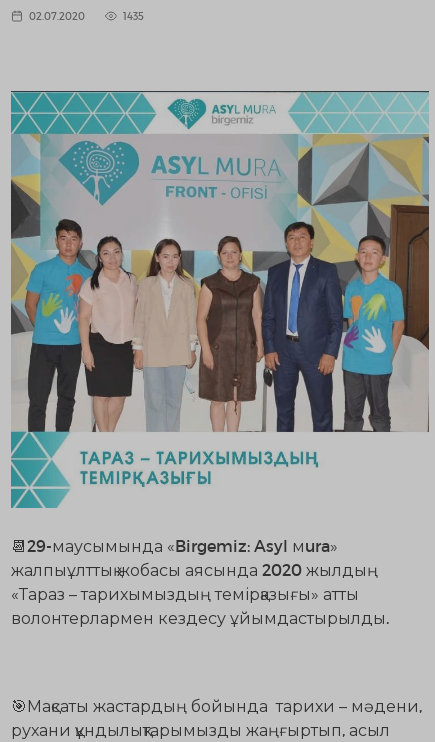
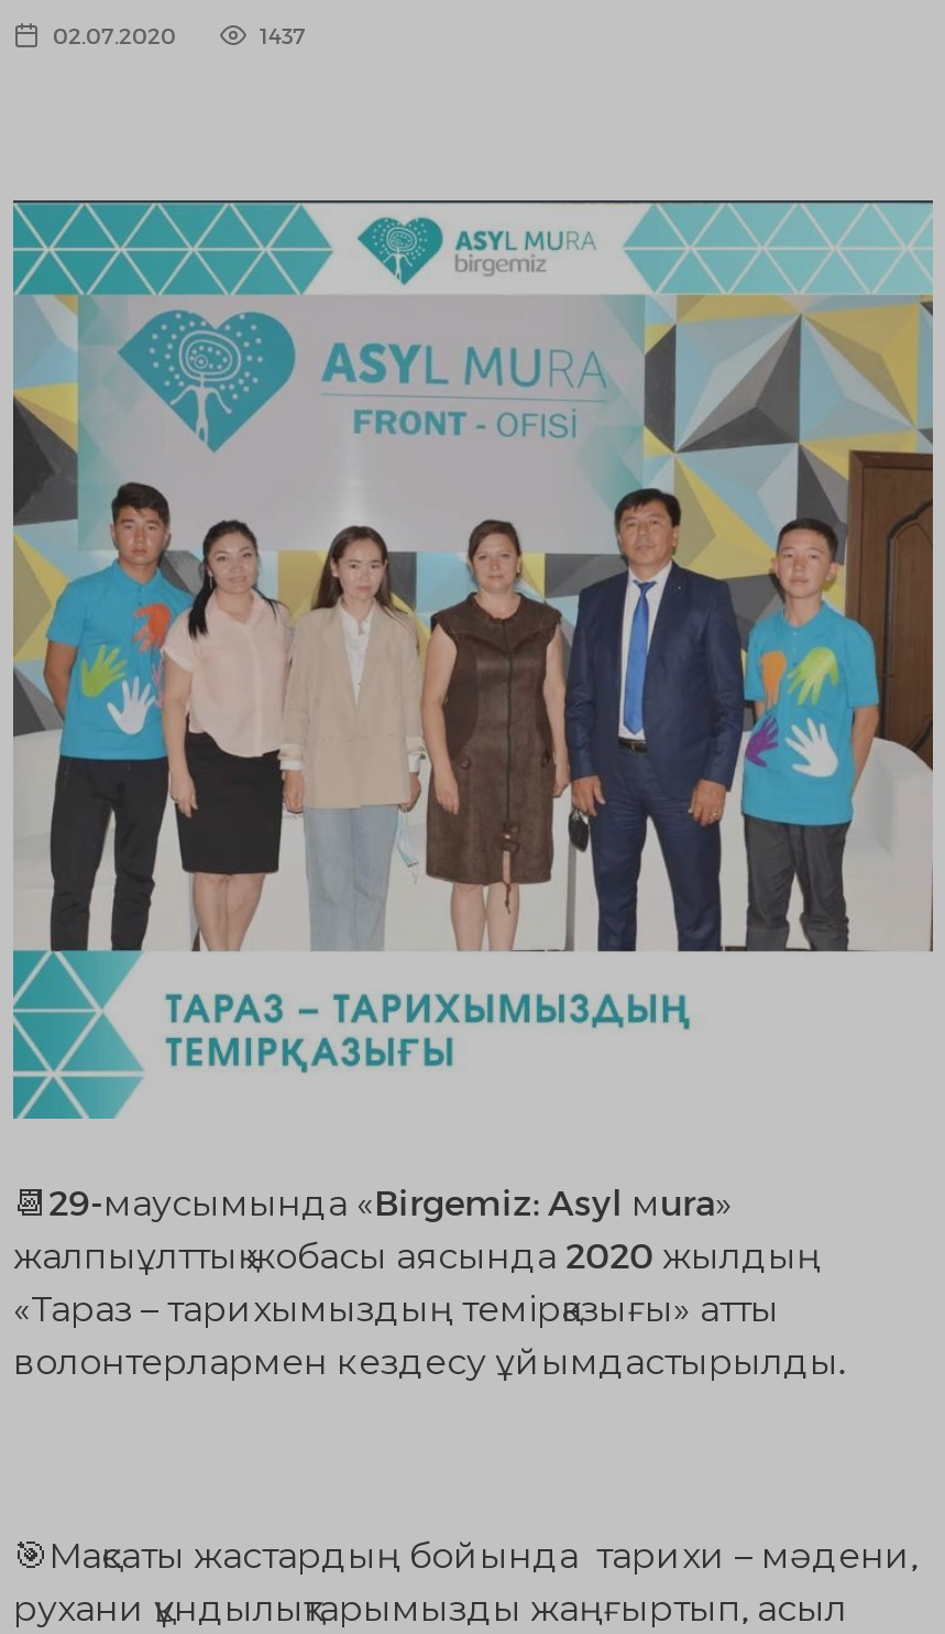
[123,10,144,22] 1435 -> [260,23,306,49] 1437

